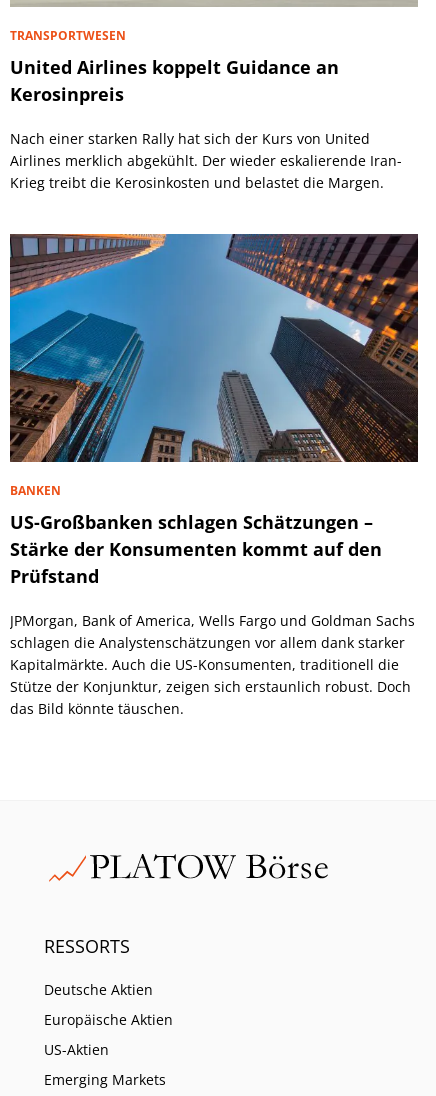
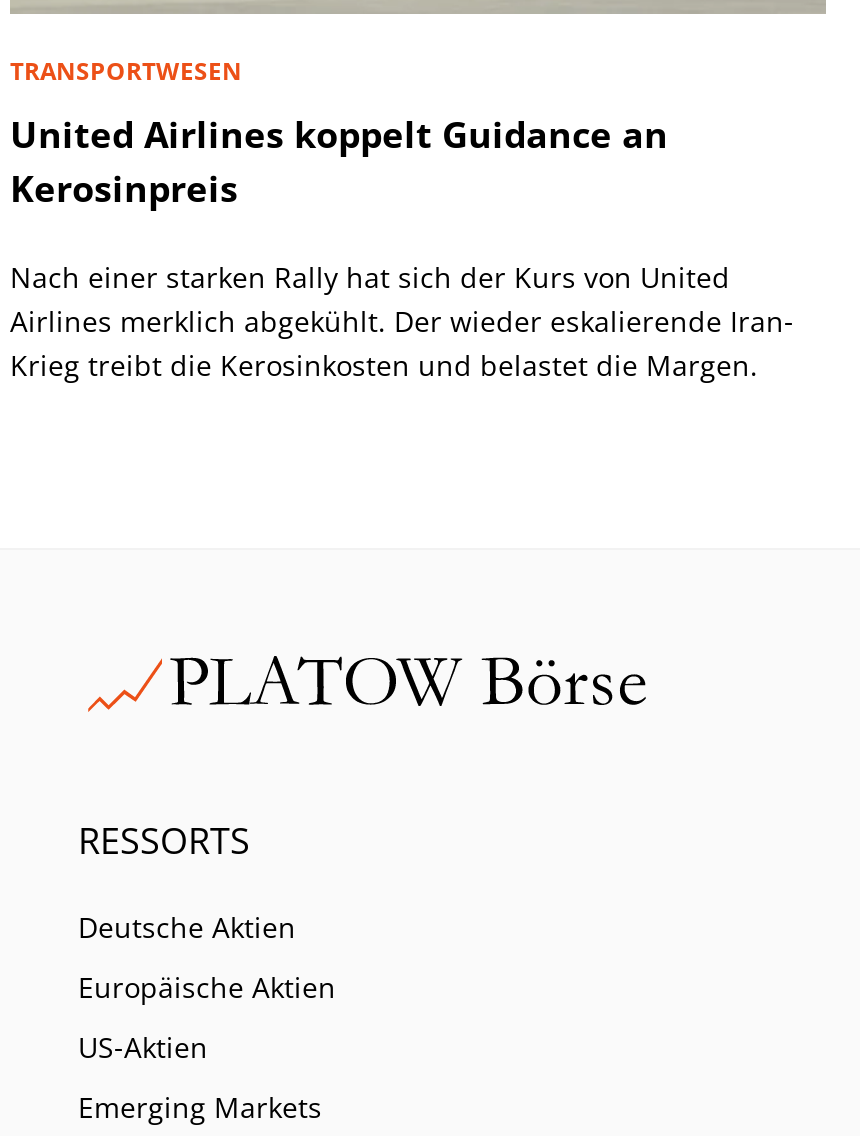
[9,233,419,718] [image] | BANKEN | US-Großbanken schlagen Schätzungen – | Stärke der Konsumenten kommt auf den | Prüfstand | JPMorgan, Bank of America, Wells Fargo und Goldman Sachs | schlagen die Analystenschätzungen vor allem dank starker | Kapitalmärkte. Auch die US-Konsumenten, traditionell die | Stütze der Konjunktur, zeigen sich erstaunlich robust. Doch | das Bild könnte täuschen. -> none

